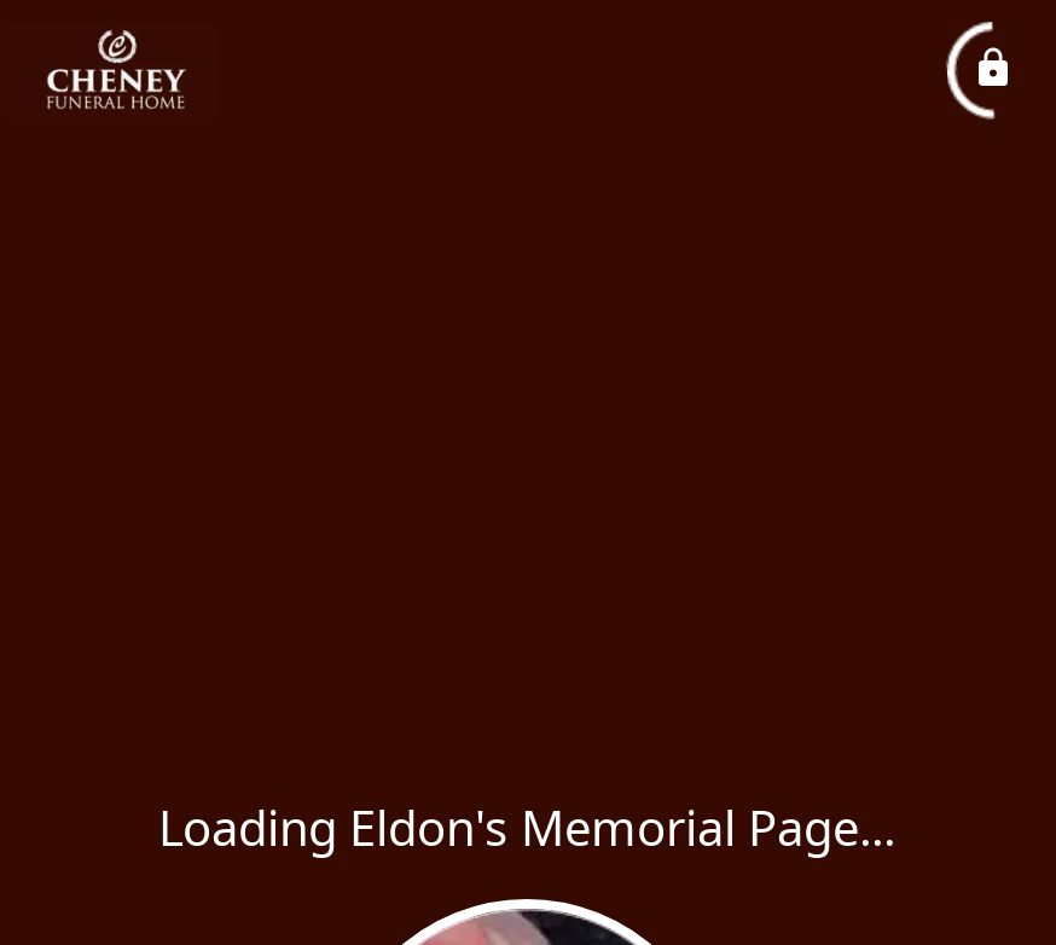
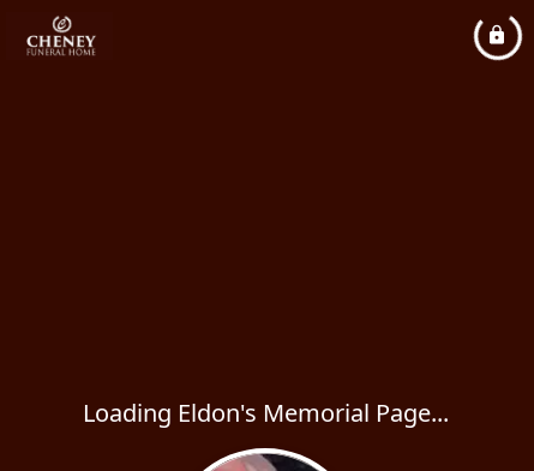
[962,19,1044,118] [image] -> [481,12,523,61] [image]

